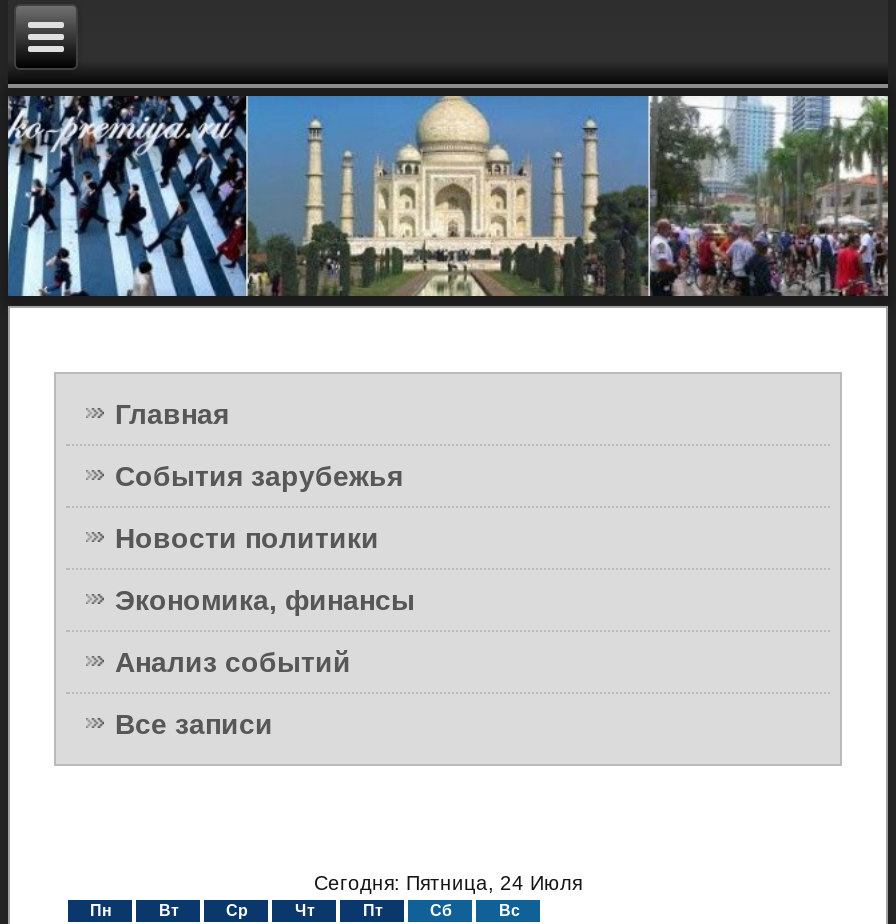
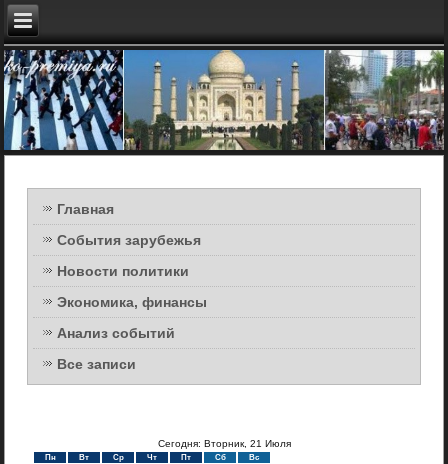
[314,872,582,894] Сегодня: Пятница, 24 Июля -> [157,438,290,449] Сегодня: Вторник, 21 Июля

